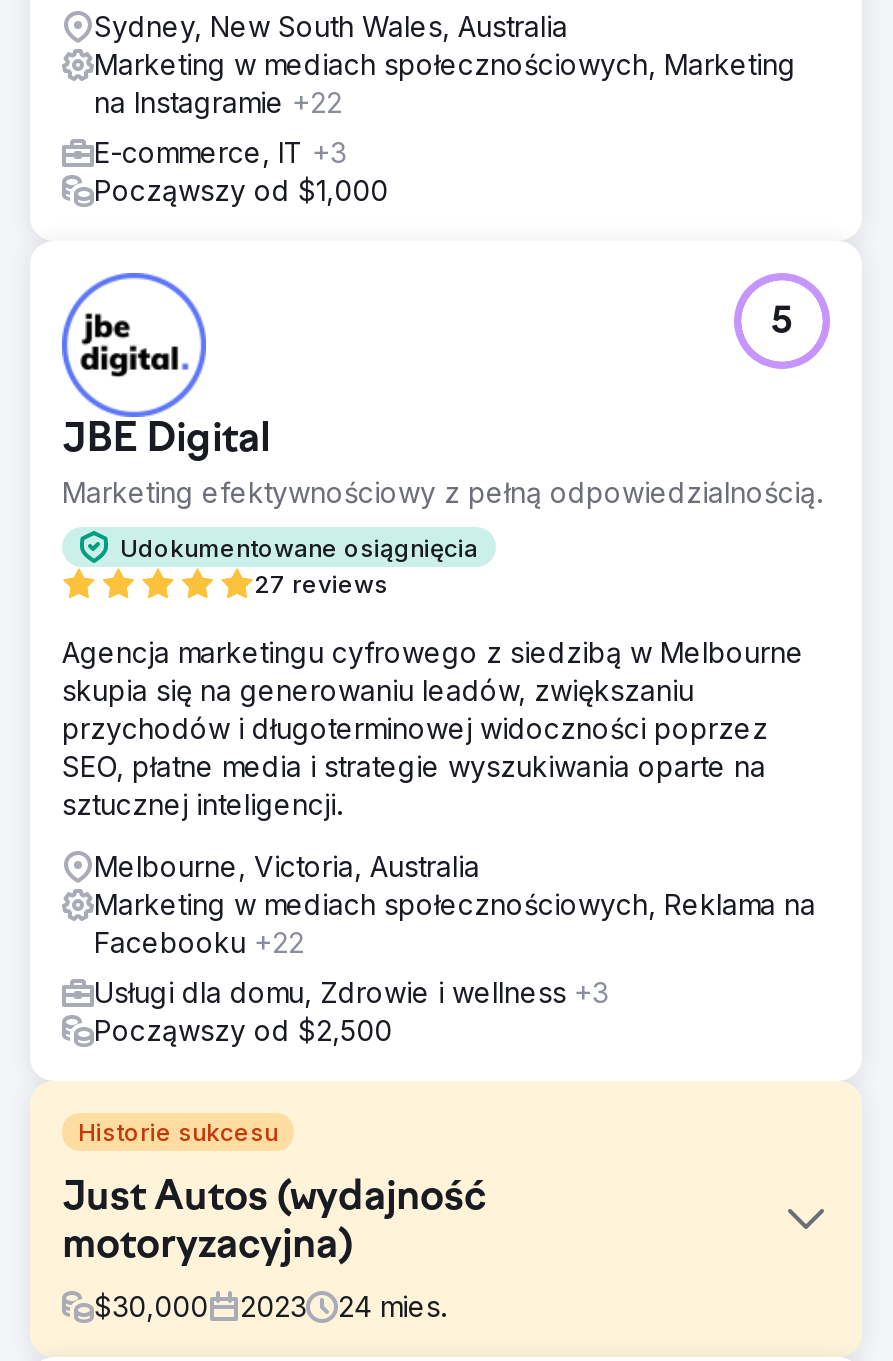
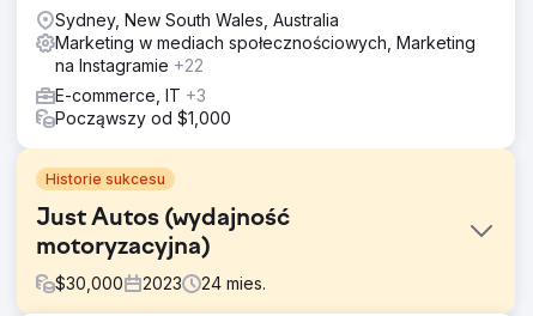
[60,271,822,599] [image] | JBE Digital | Marketing efektywnościowy z pełną odpowiedzialnością. | Udokumentowane osiągnięcia | 27 reviews -> none
[771,305,793,343] 5 -> none
[62,527,816,1047] [image] | Agencja marketingu cyfrowego z siedzibą w Melbourne | skupia się na generowaniu leadów, zwiększaniu | przychodów i długoterminowej widoczności poprzez | SEO, płatne media i strategie wyszukiwania oparte na | sztucznej inteligencji. | Melbourne, Victoria, Australia | Marketing w mediach społecznościowych, Reklama na | Facebooku +22 | Usługi dla domu, Zdrowie i wellness +3 | Począwszy od $2,500 -> none

